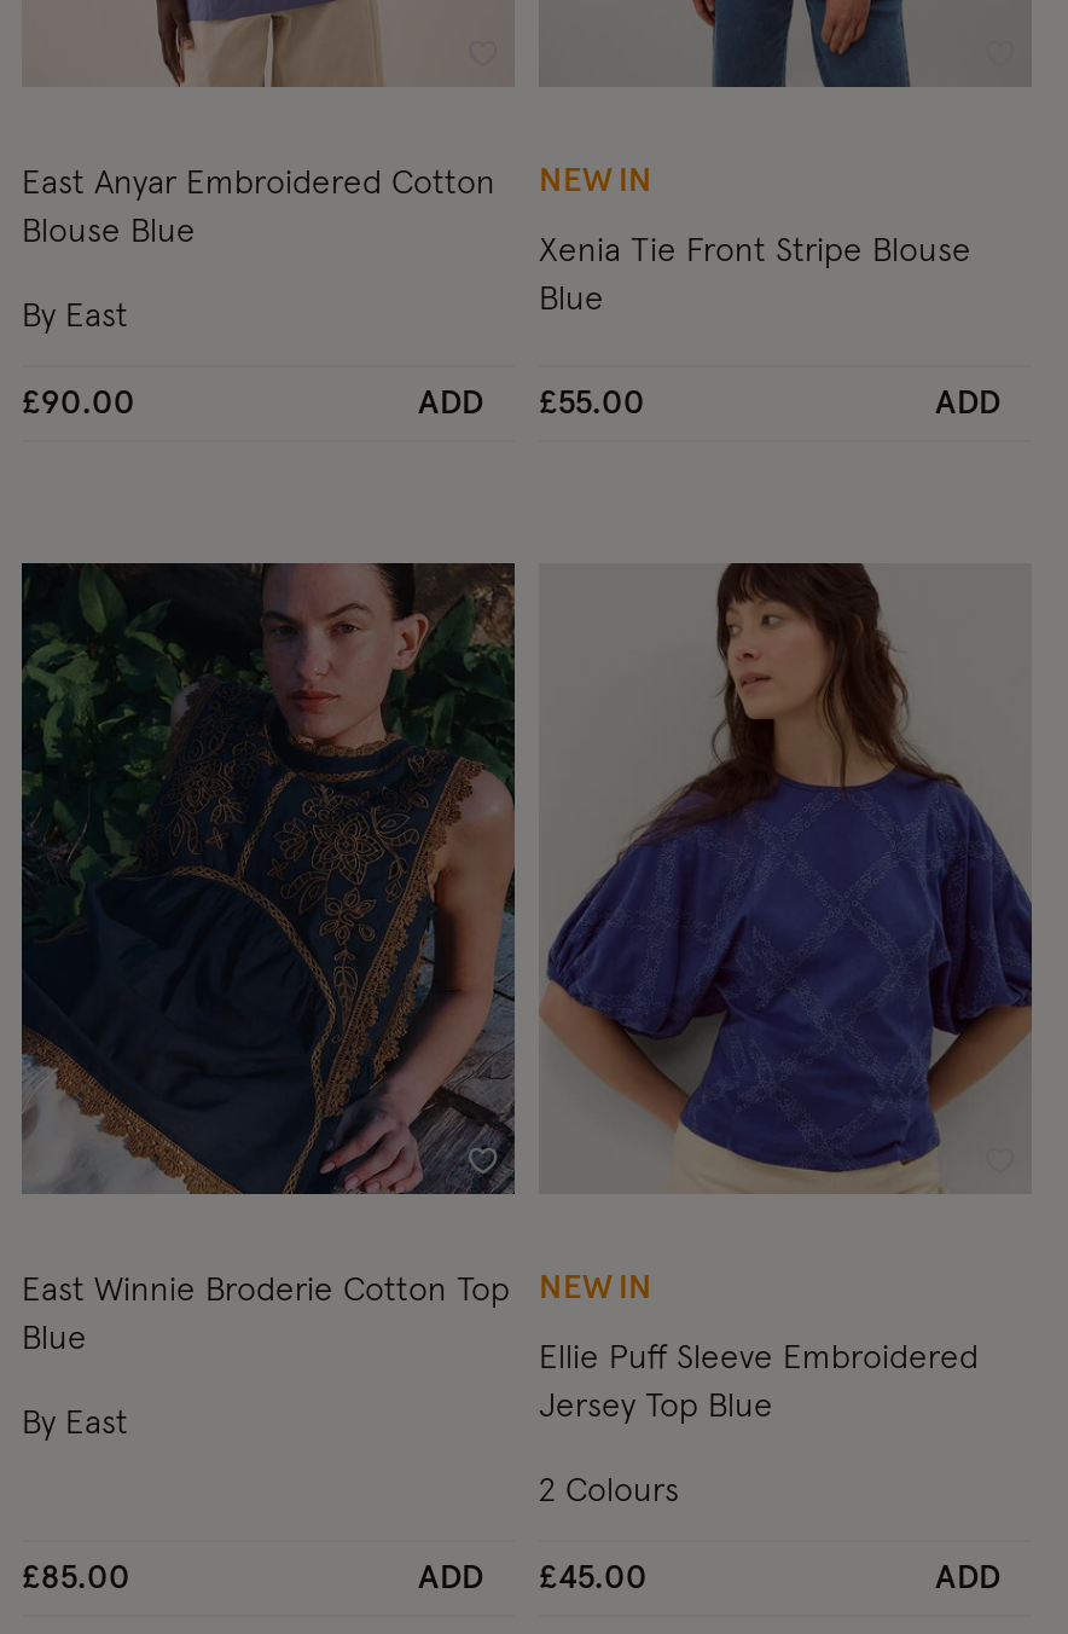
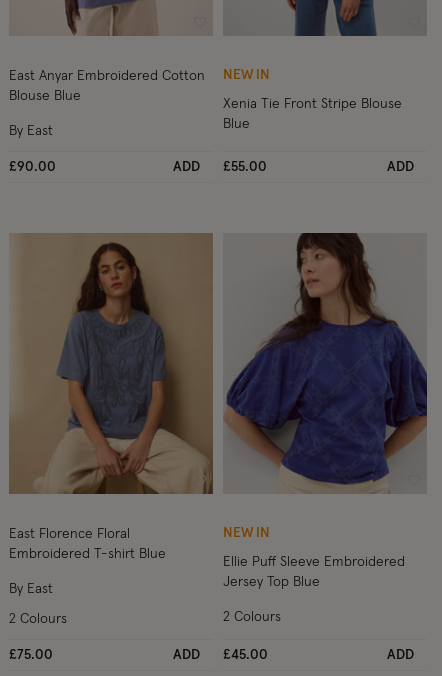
[19,561,517,1357] [image] | East Winnie Broderie Cotton Top | Blue -> [9,233,214,561] [image] | East Florence Floral | Embroidered T-shirt Blue
none -> [9,612,67,626] 2 Colours
[22,1562,130,1596] £85.00 -> [9,648,53,662] £75.00

